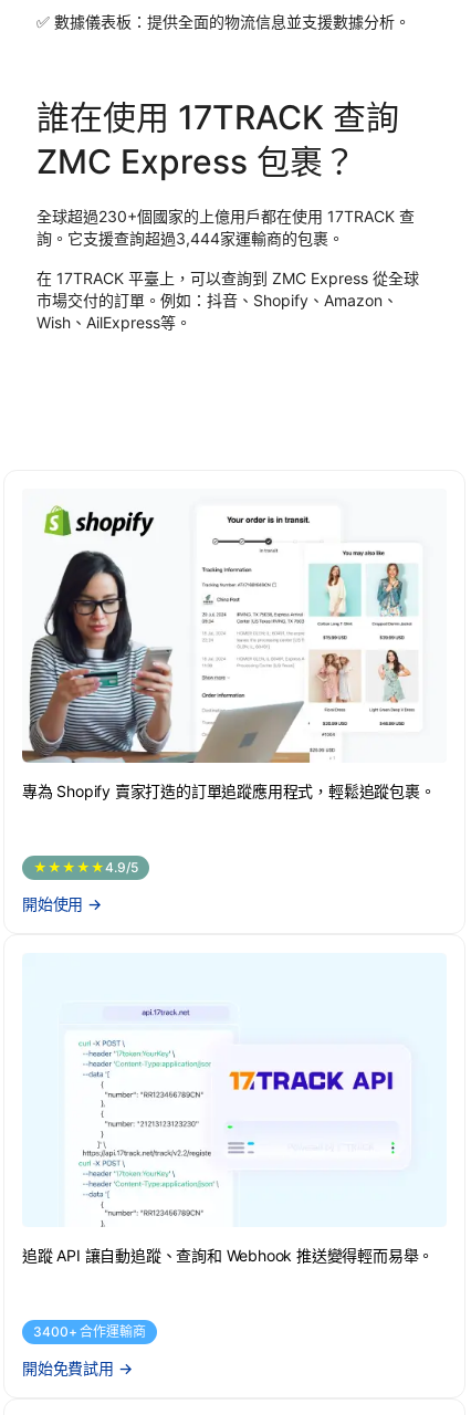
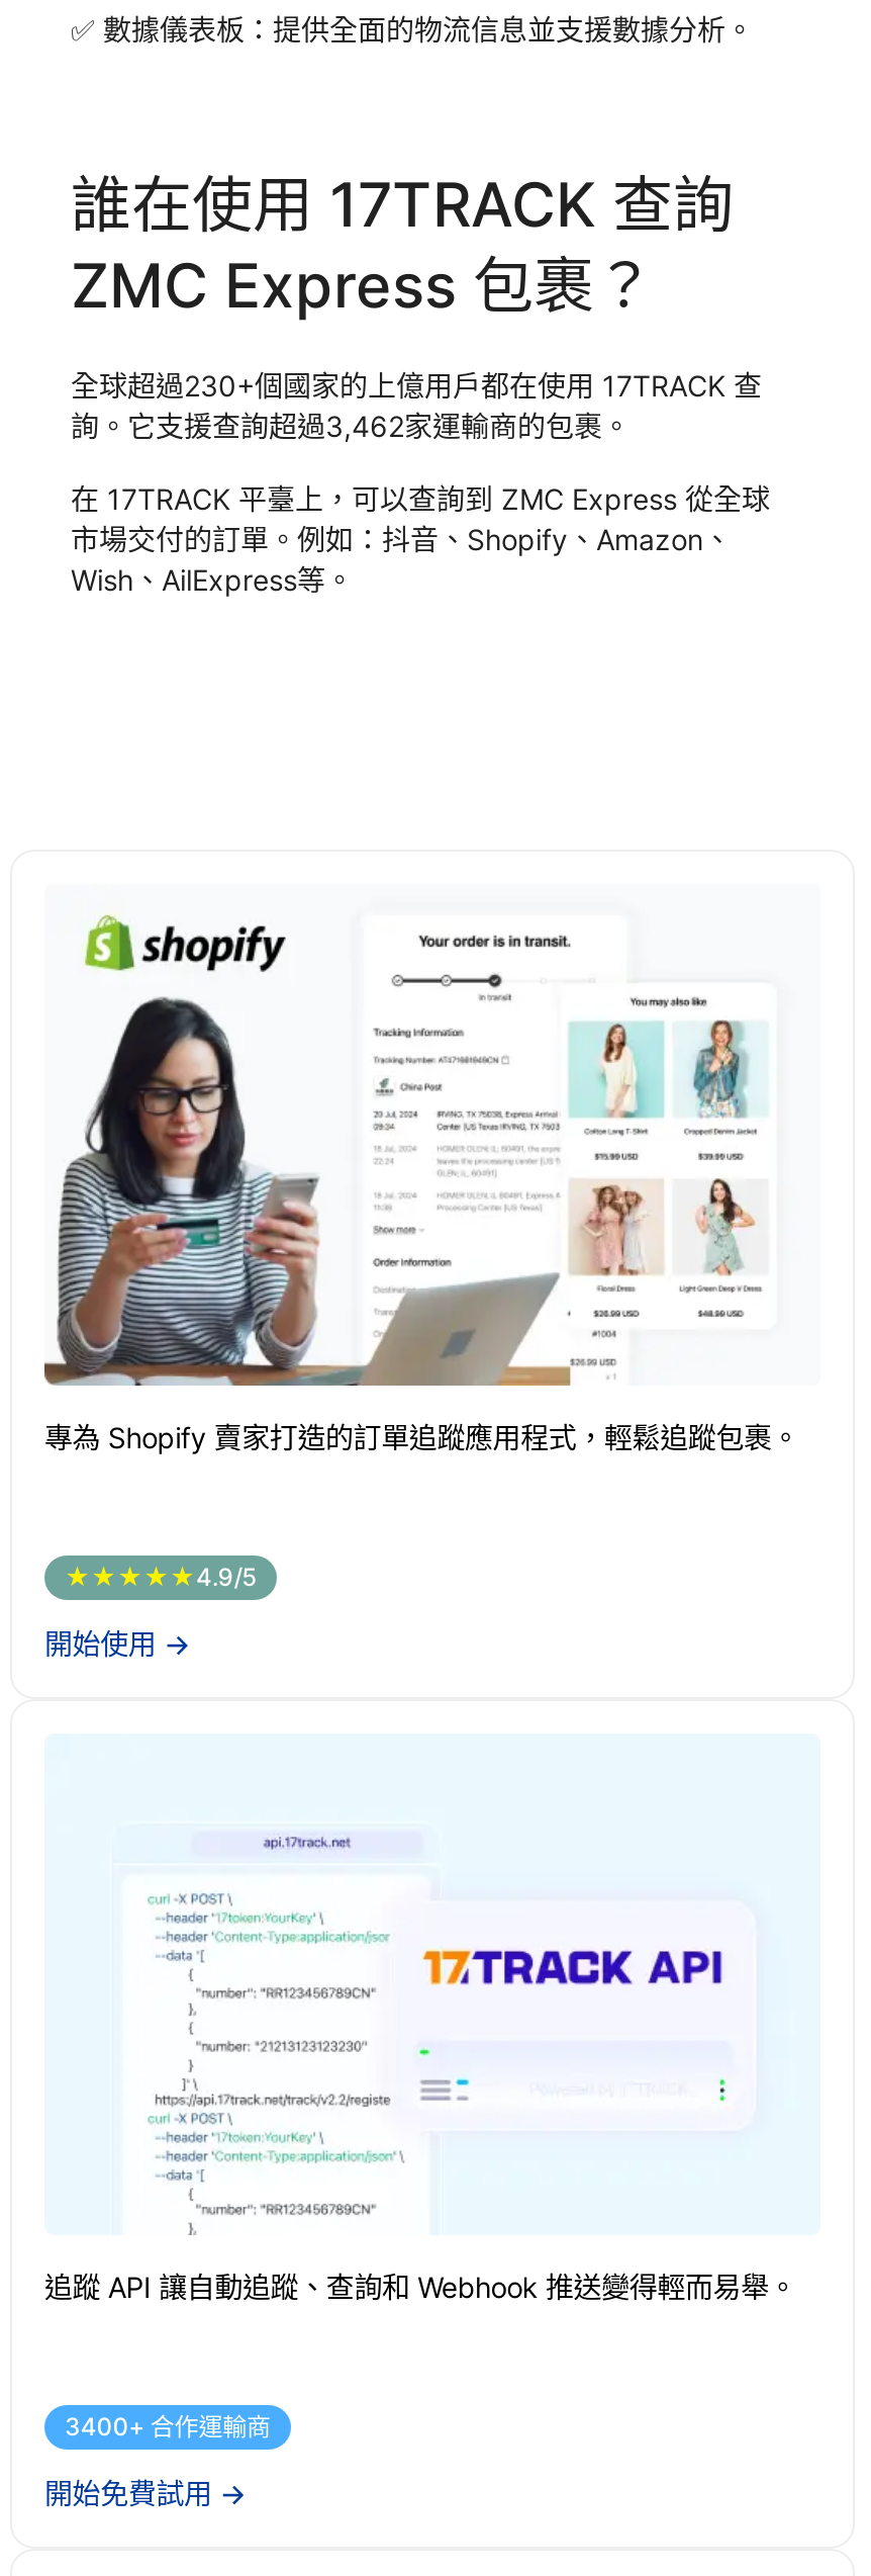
[36,229,344,248] 詢。它支援查詢超過3,444家運輸商的包裹。 -> [71,409,631,444] 詢。它支援查詢超過3,462家運輸商的包裹。

